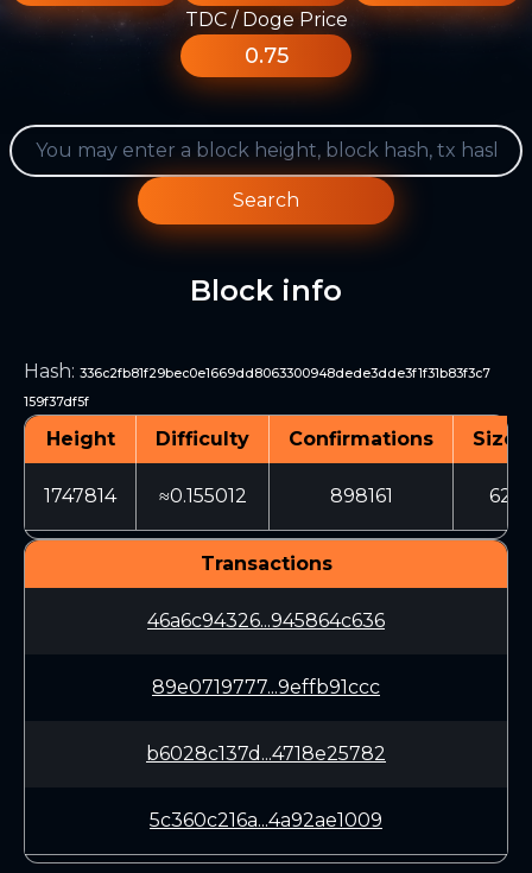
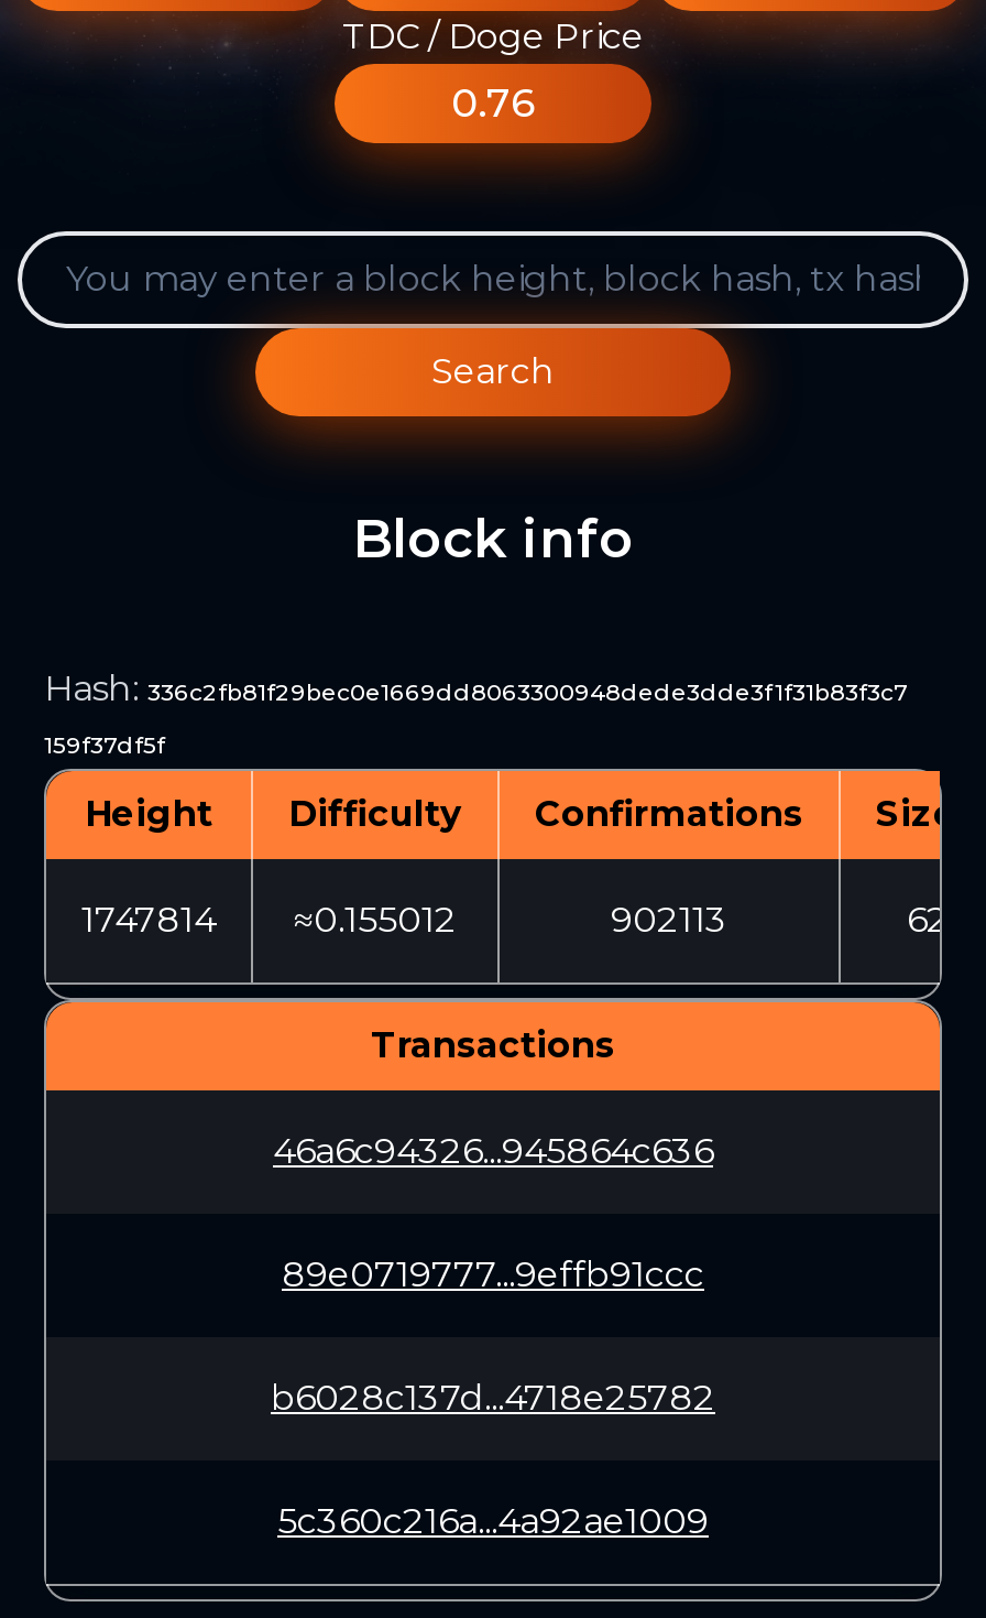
[244,43,288,69] 0.75 -> [451,79,535,128] 0.76
[330,485,392,507] 898161 -> [611,899,727,941] 902113

